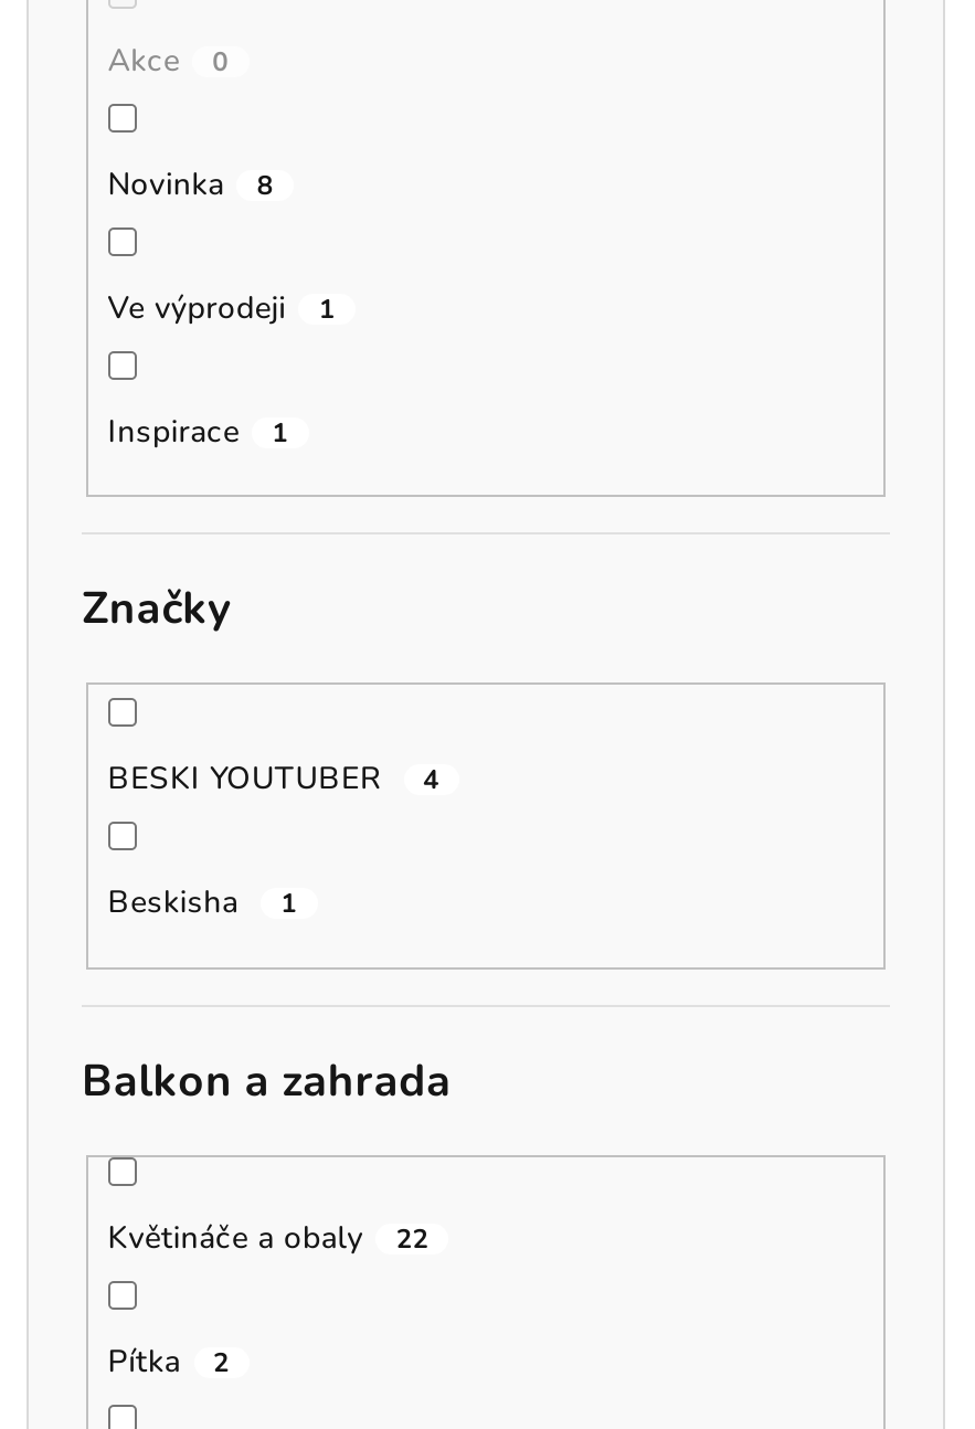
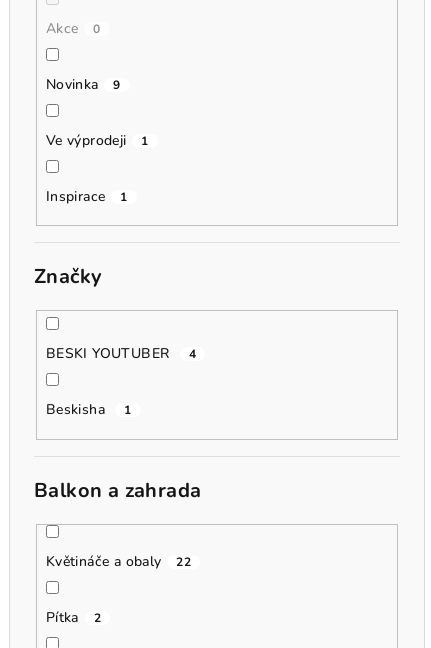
[108,163,273,205] Novinka 8 -> [46,75,121,94] Novinka 9

